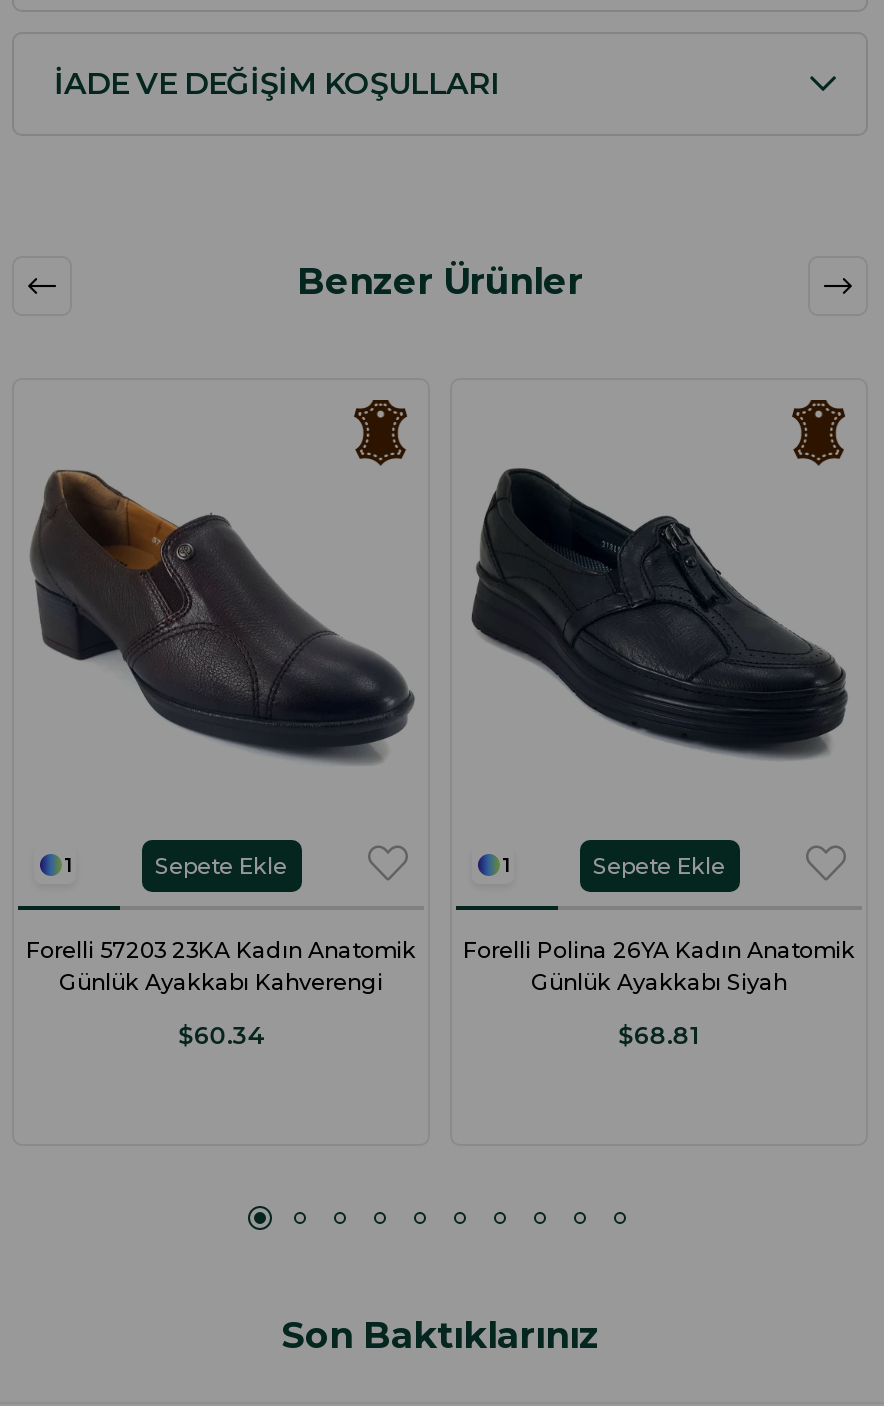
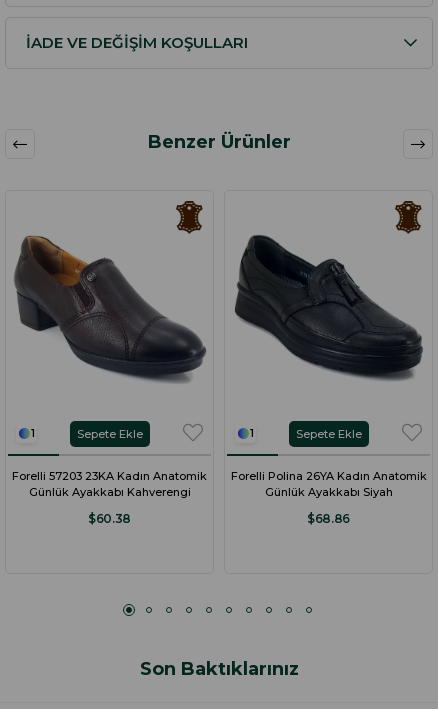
[179,1021,263,1051] $60.34 -> [88,511,131,526] $60.38
[619,1021,699,1051] $68.81 -> [307,511,350,526] $68.86

